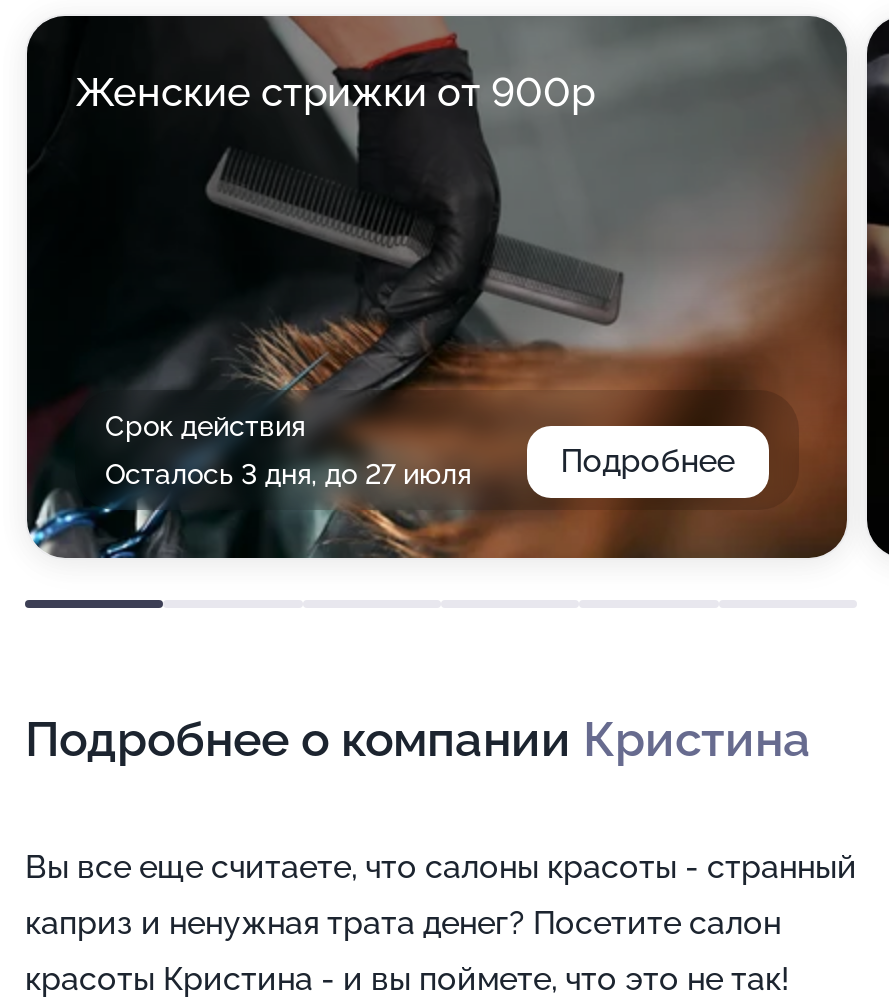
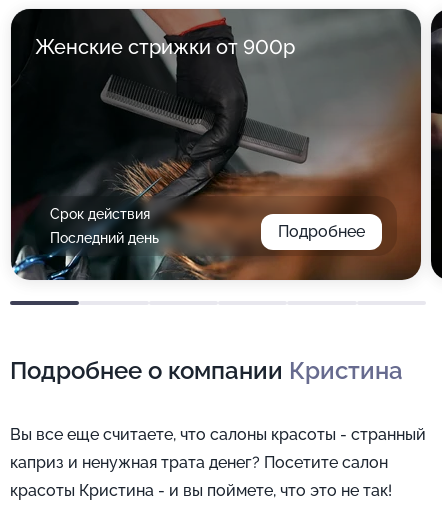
[105,458,471,490] Осталось 3 дня, до 27 июля -> [50,230,159,246] Последний день

